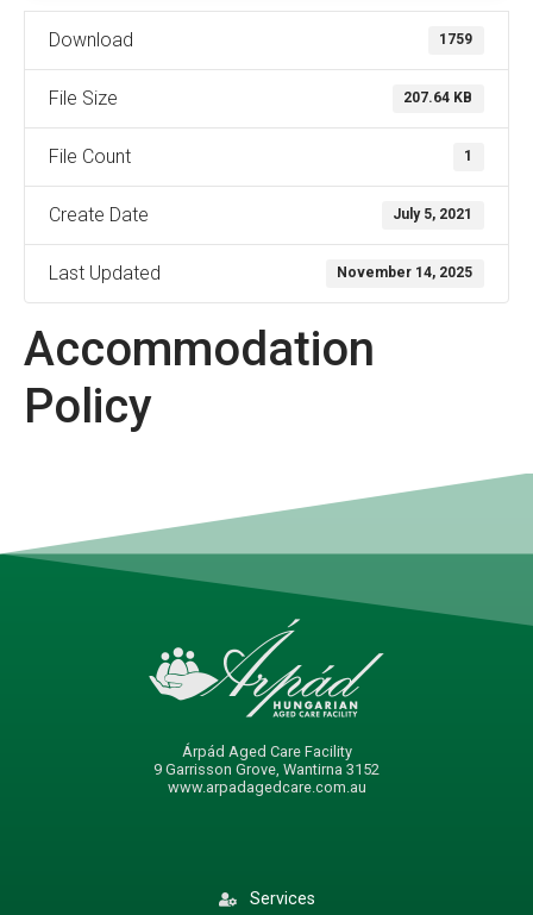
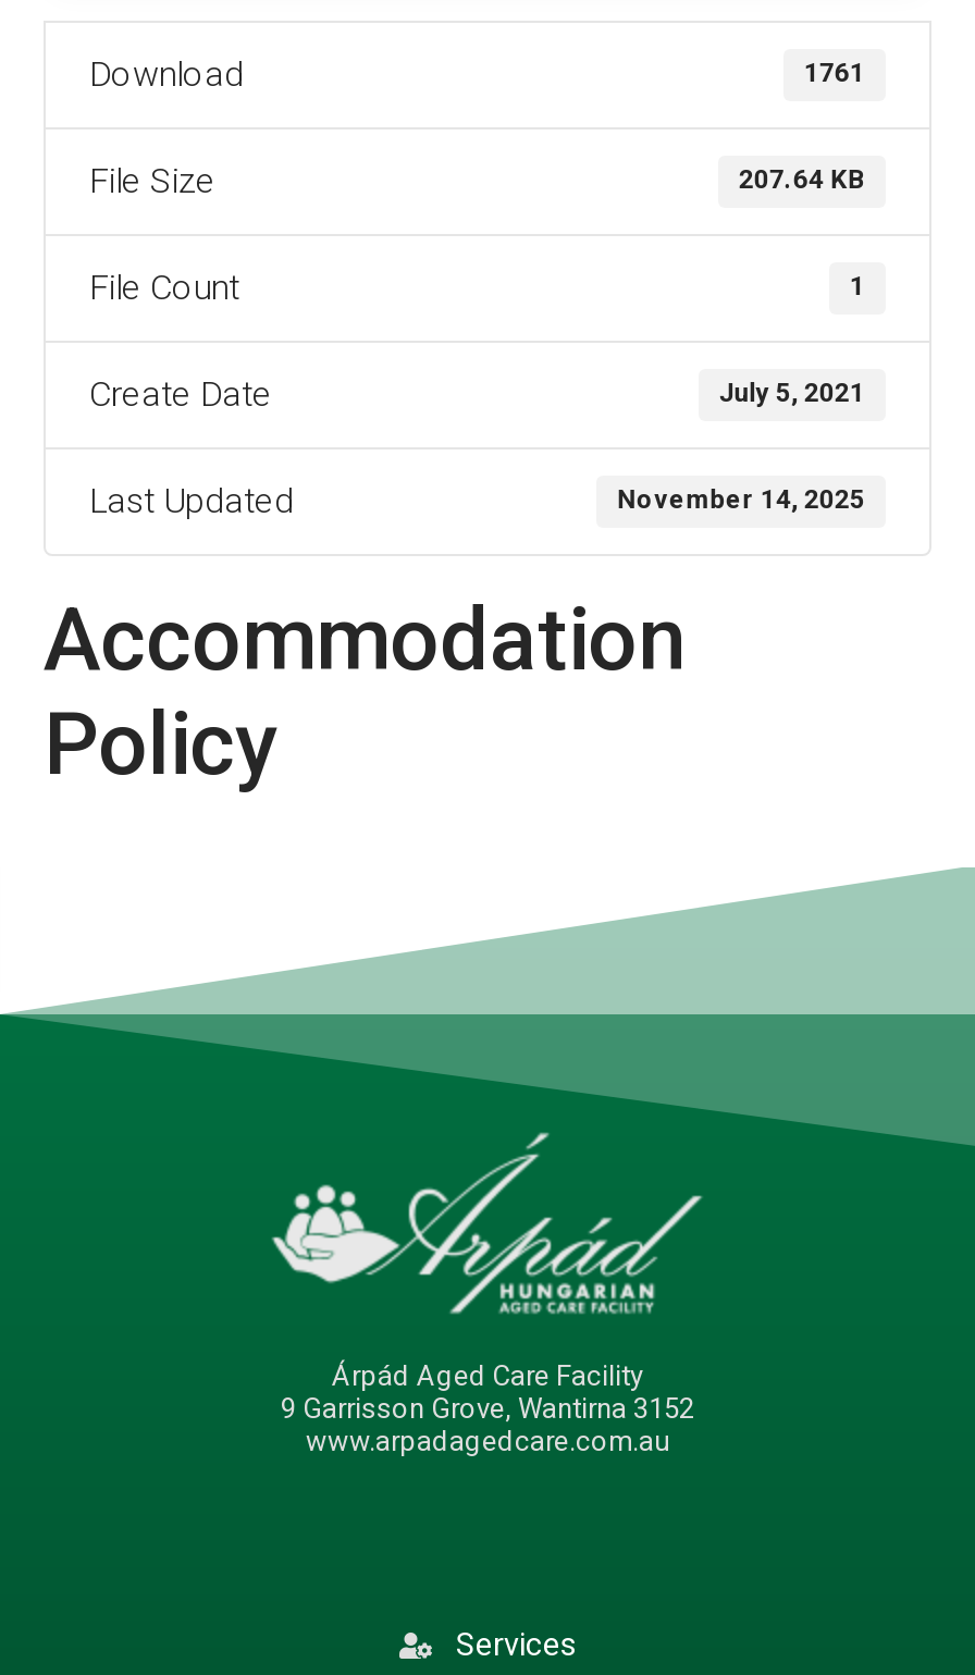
[439,31,473,47] 1759 -> [804,57,865,88] 1761

